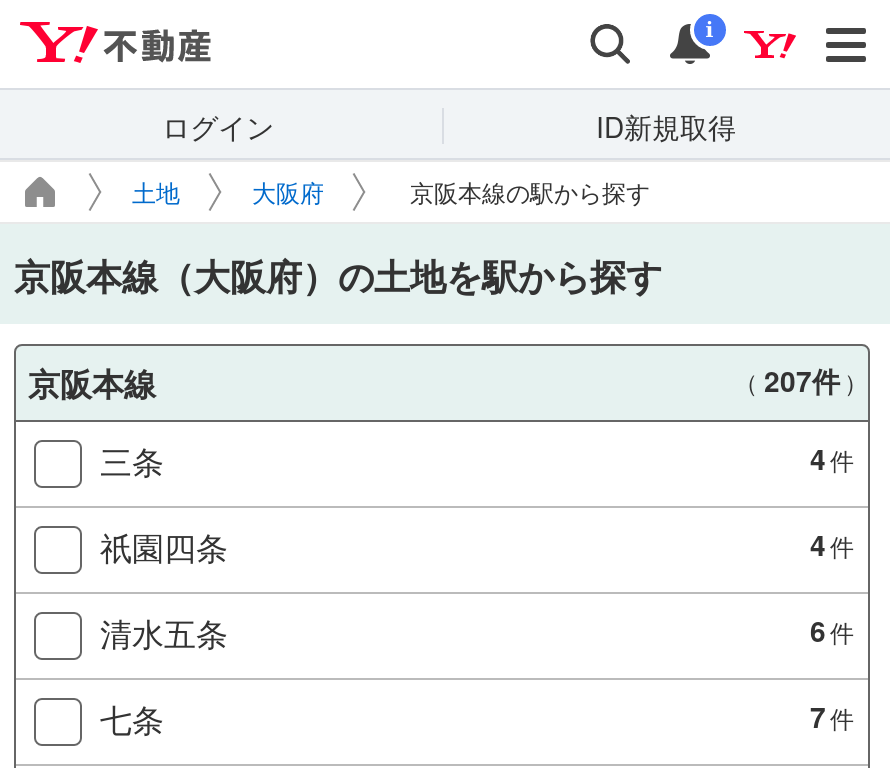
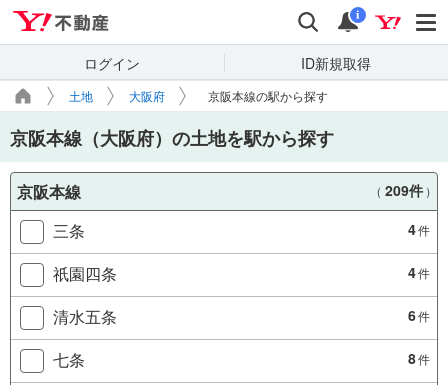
[734,360,868,400] （207件 ） -> [370,180,437,200] （209件 ）
[810,696,854,736] 7 件 -> [408,348,430,368] 8 件

